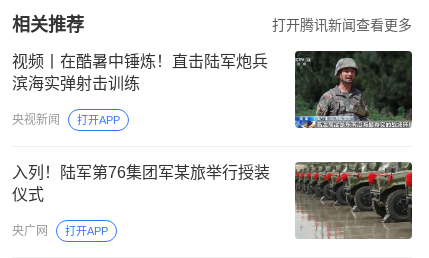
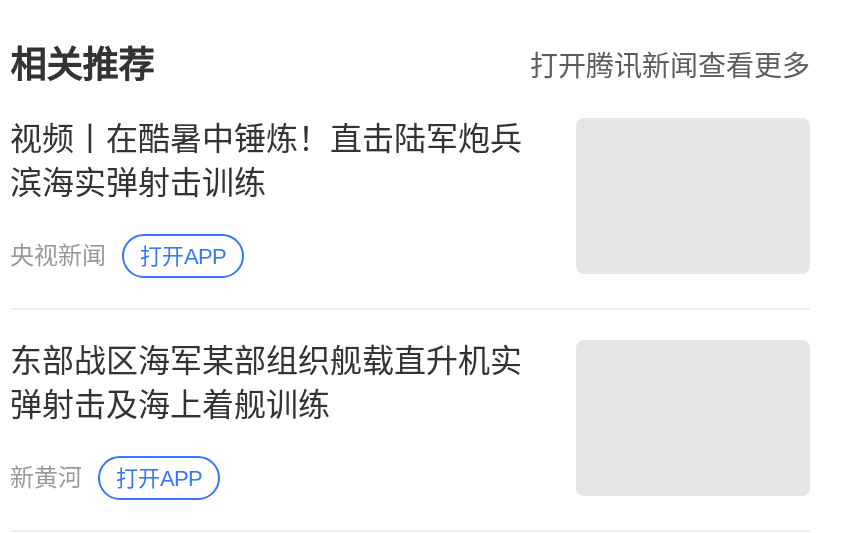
[294,50,413,129] [image] -> none
[12,164,270,203] 入列！陆军第76集团军某旅举行授装 | 仪式 -> [10,344,522,422] 东部战区海军某部组织舰载直升机实 | 弹射击及海上着舰训练
[294,161,413,239] [image] -> none
[12,224,48,238] 央广网 -> [10,464,82,492] 新黄河

